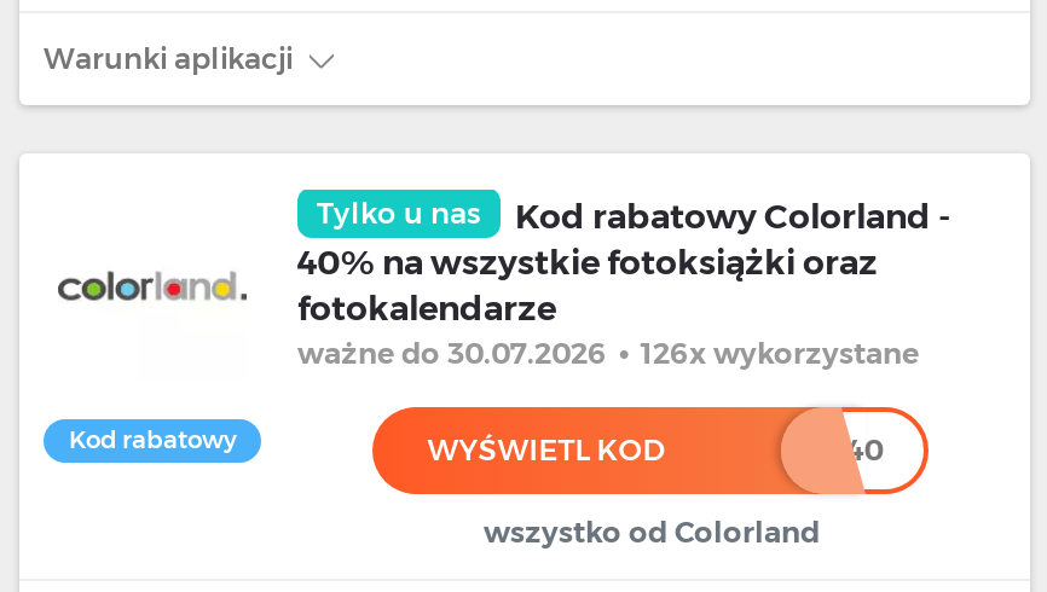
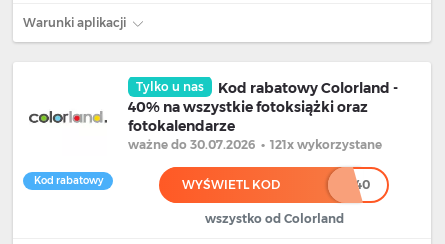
[297,335,919,371] ważne do 30.07.2026 • 126x wykorzystane -> [128,137,382,152] ważne do 30.07.2026 • 121x wykorzystane

